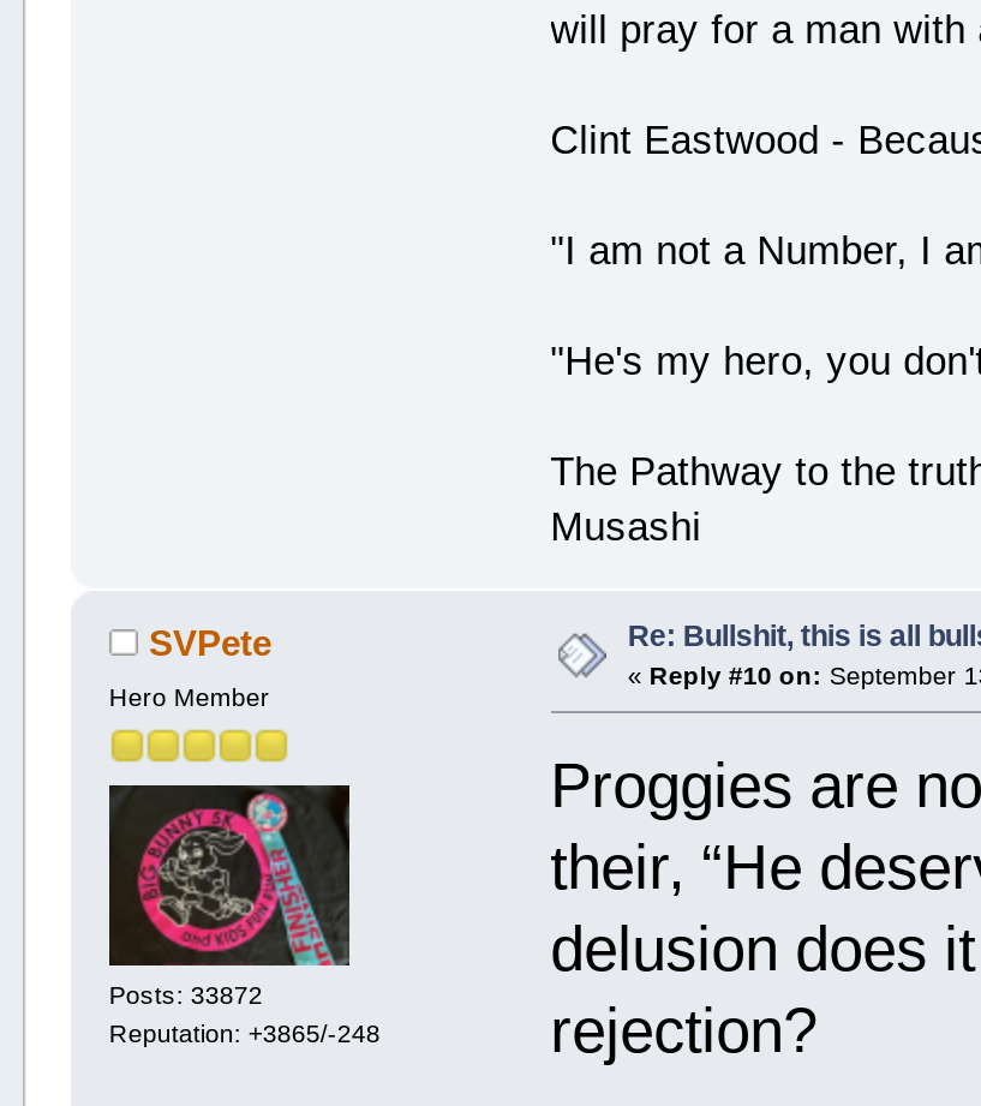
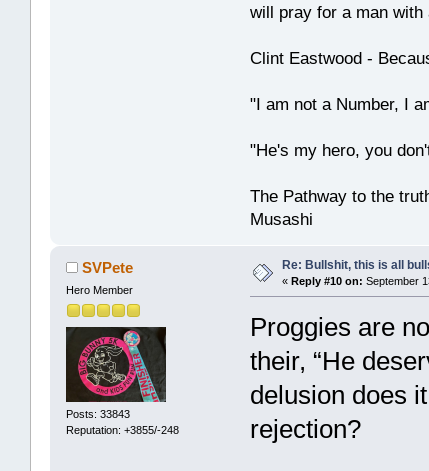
[109,981,263,1009] Posts: 33872 -> [66,408,130,420] Posts: 33843
[109,1019,380,1048] Reputation: +3865/-248 -> [66,424,179,436] Reputation: +3855/-248

